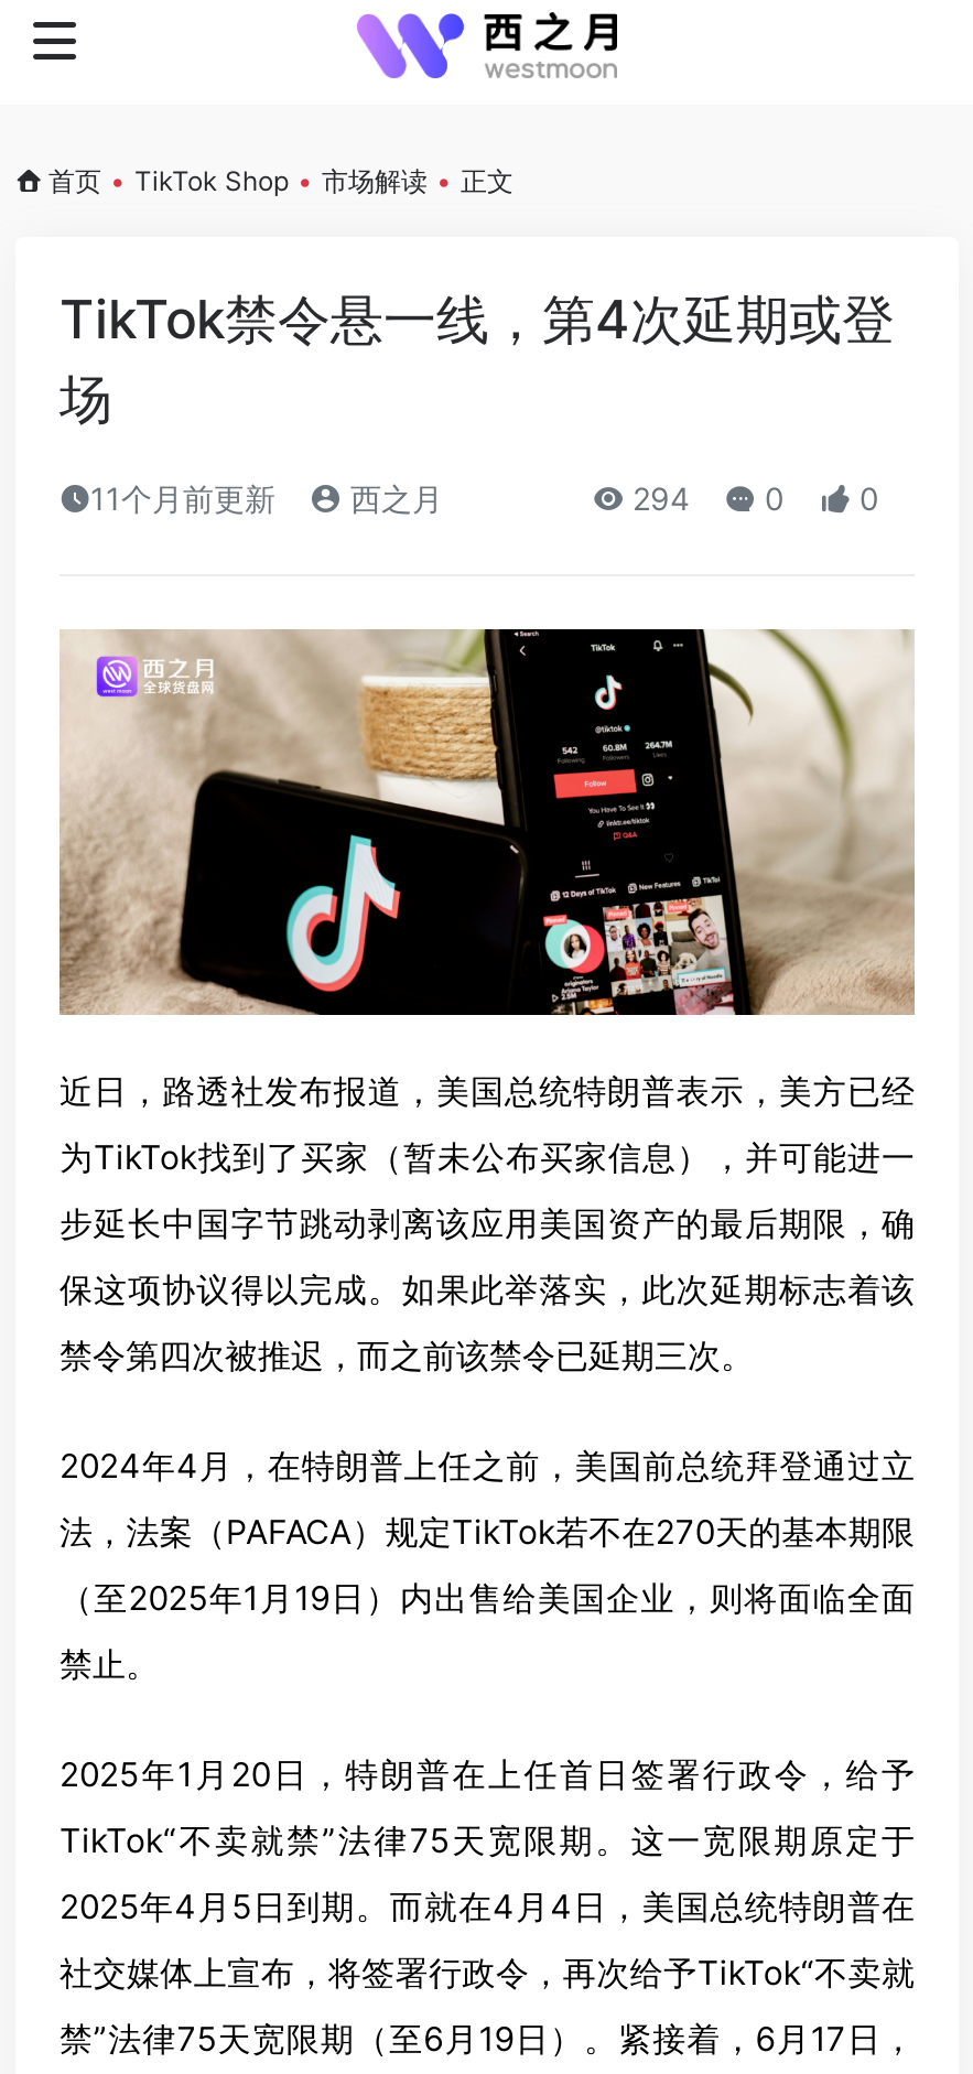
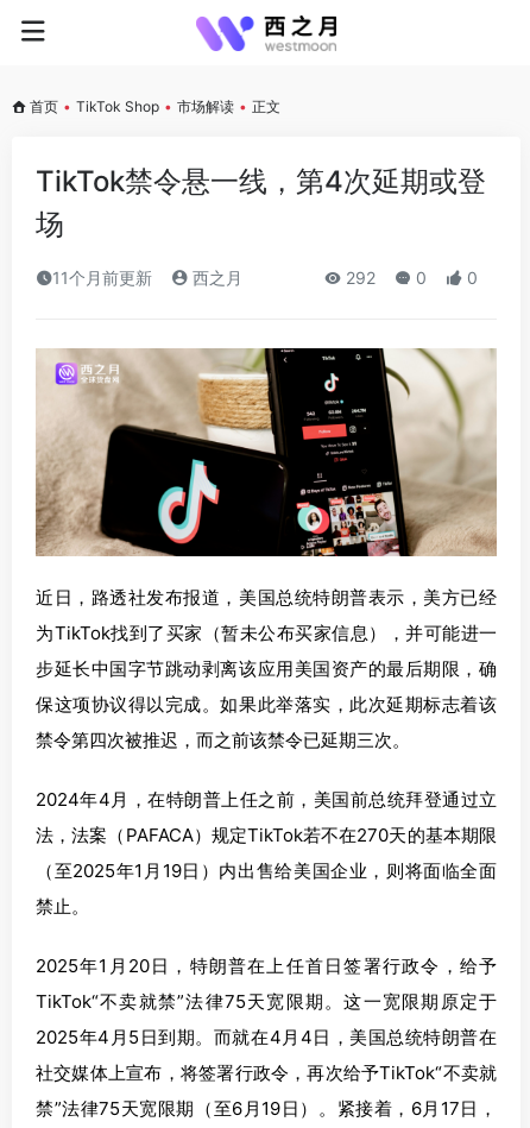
[624,479,879,517] 294 0 0 -> [341,267,478,288] 292 0 0

